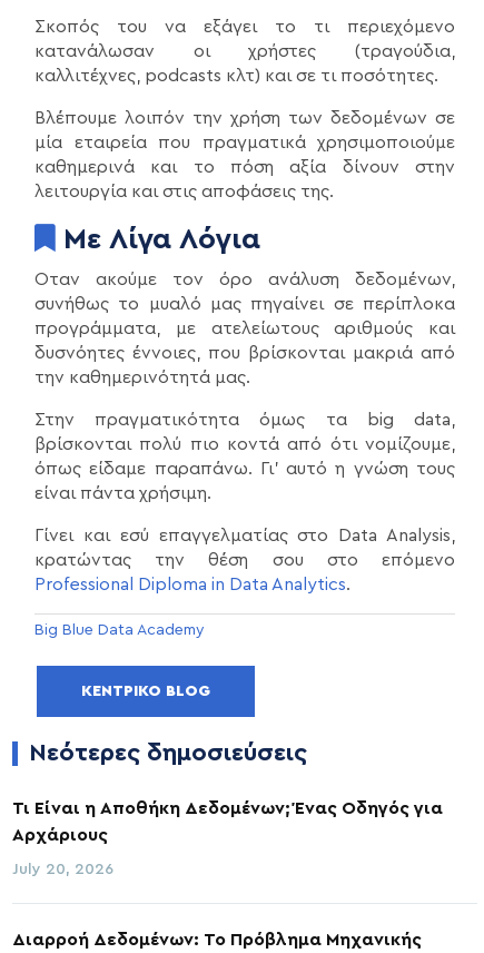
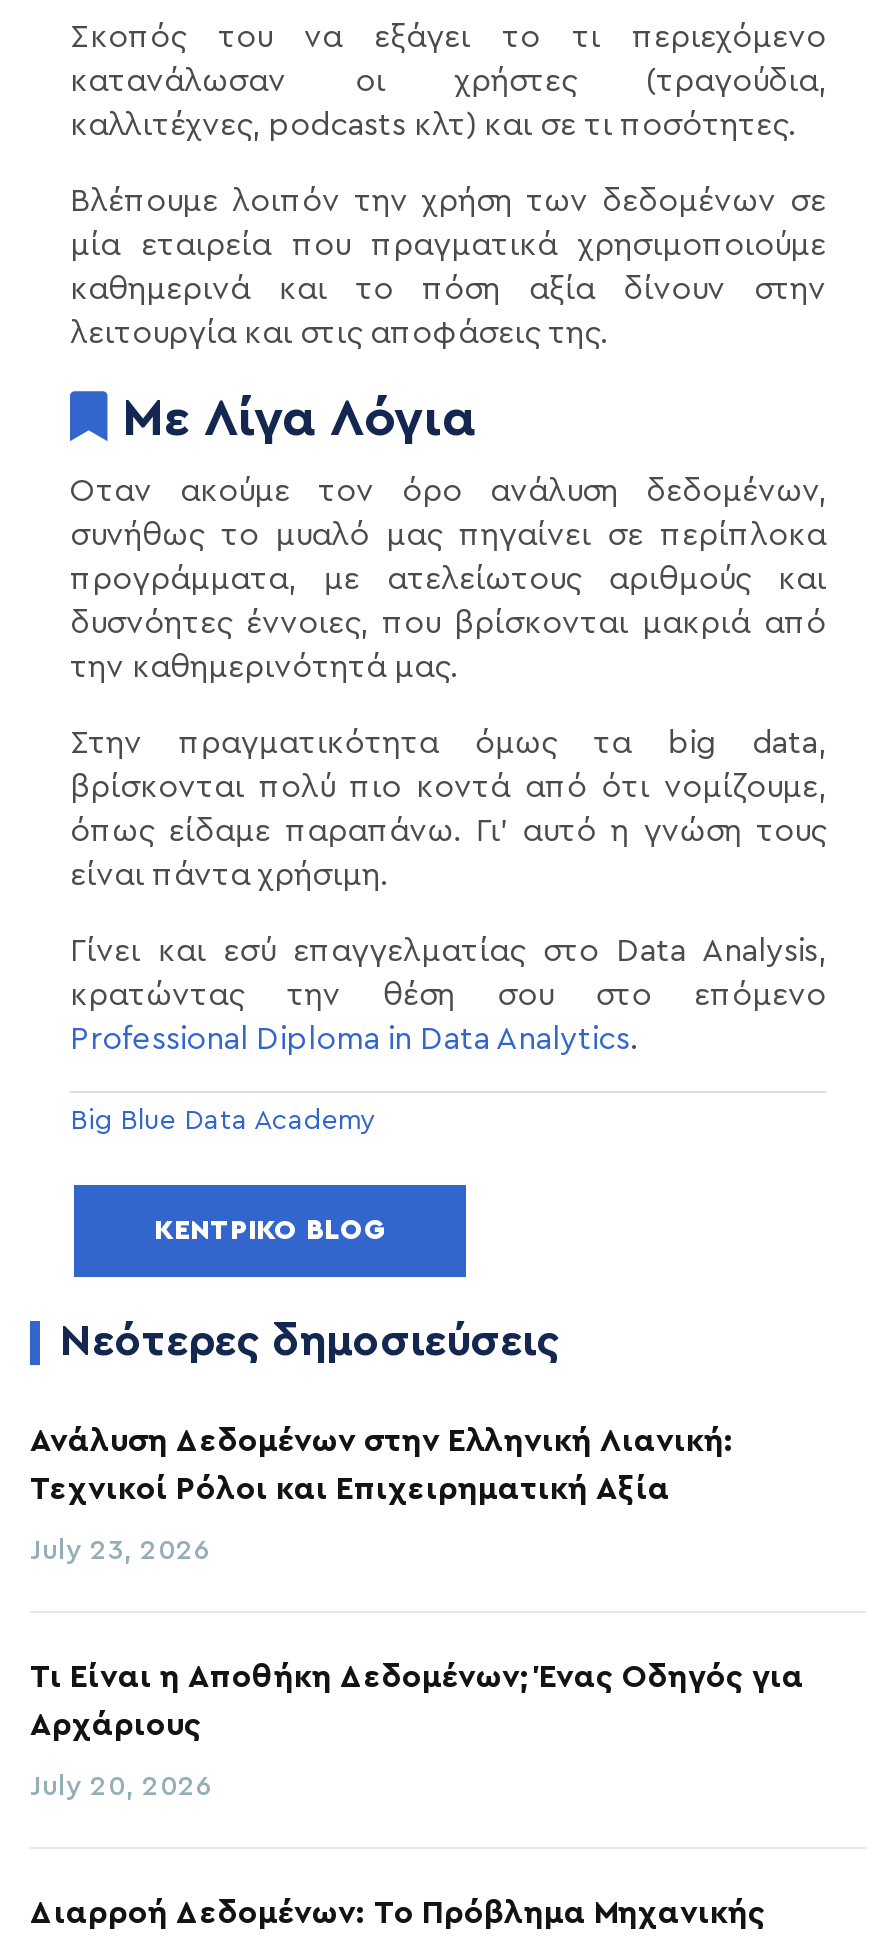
none -> [30,1426,734,1566] Ανάλυση Δεδομένων στην Ελληνική Λιανική: | Τεχνικοί Ρόλοι και Επιχειρηματική Αξία | July 23, 2026

